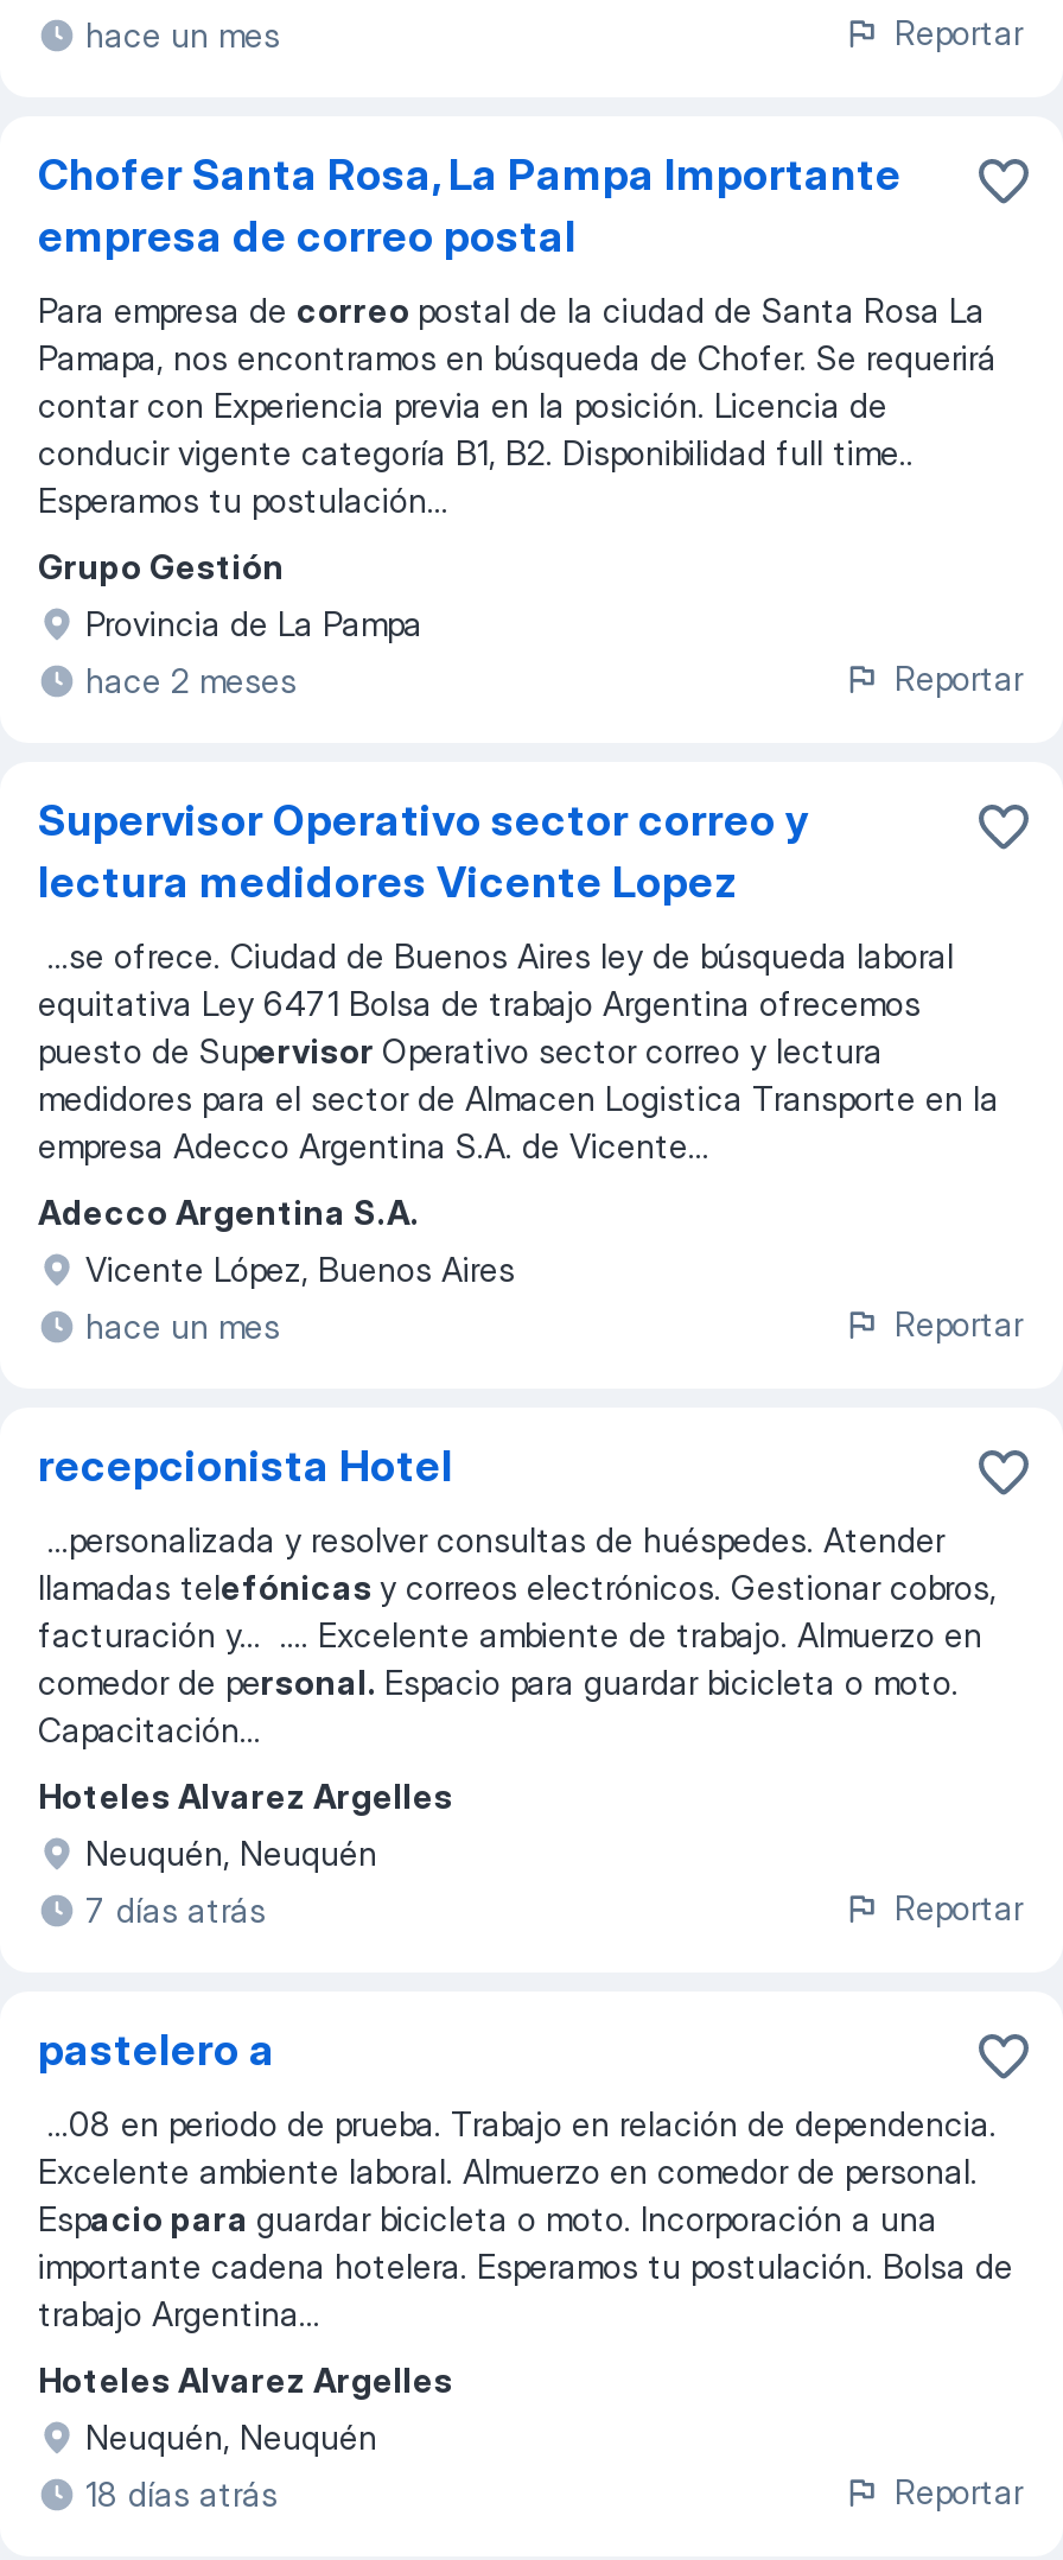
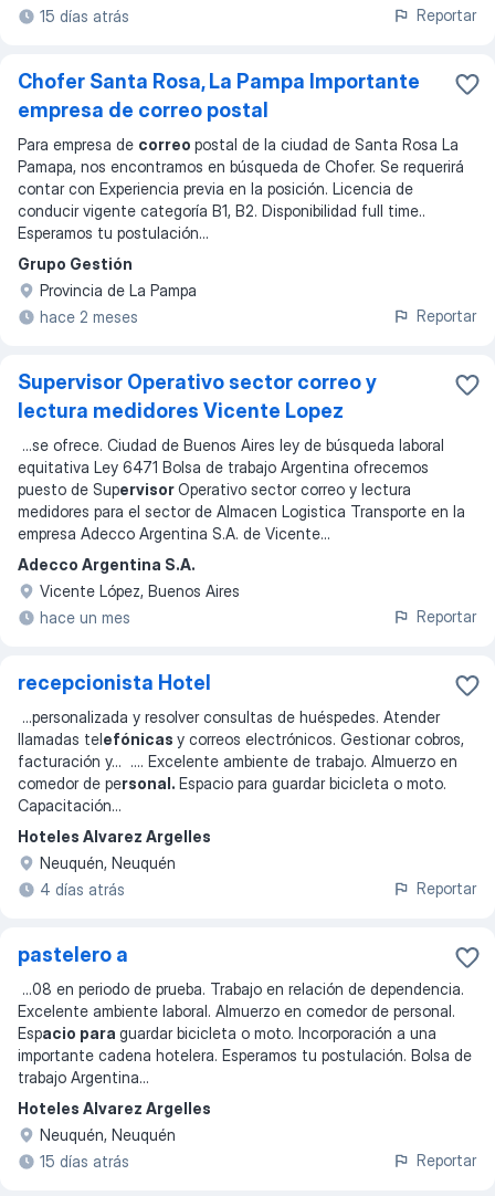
[85,14,280,55] hace un mes -> [40,7,129,25] 15 días atrás
[85,1889,266,1930] 7 días atrás -> [40,880,125,899] 4 días atrás
[85,2473,278,2514] 18 días atrás -> [40,1152,129,1171] 15 días atrás

